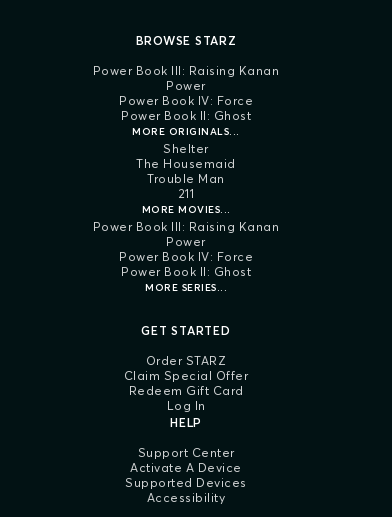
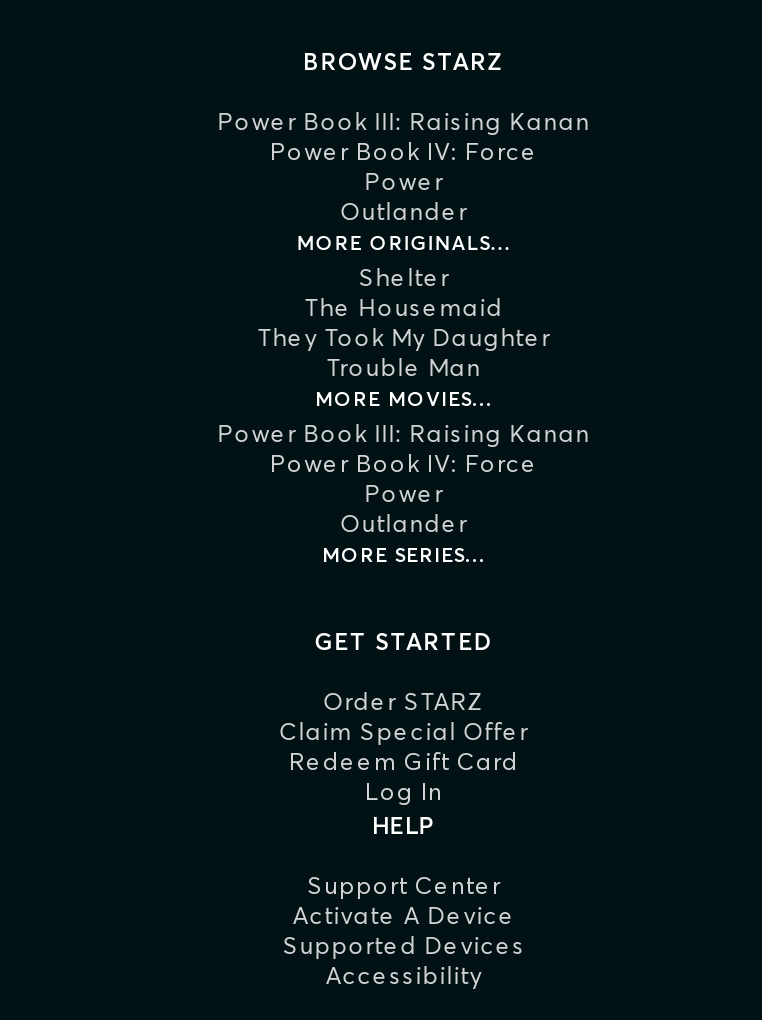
none -> [270,137,538,167] Power Book IV: Force
[119,93,253,123] Power Book IV: Force | Power Book II: Ghost -> [340,197,468,227] Outlander
none -> [258,323,550,353] They Took My Daughter
[178,186,194,201] 211 -> none
none -> [270,449,538,479] Power Book IV: Force
[119,249,253,279] Power Book IV: Force | Power Book II: Ghost -> [340,509,468,539] Outlander

